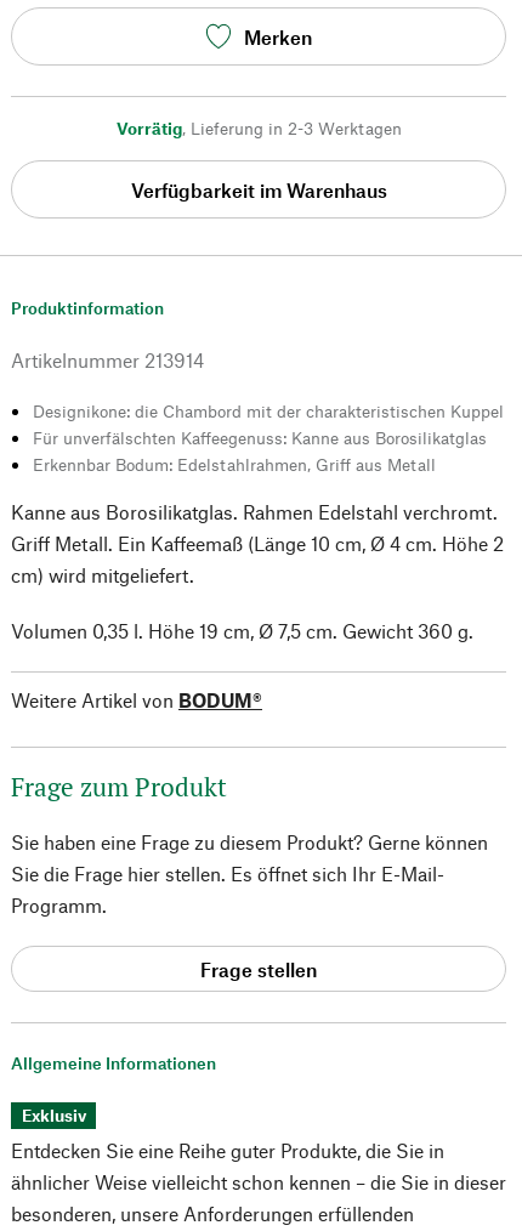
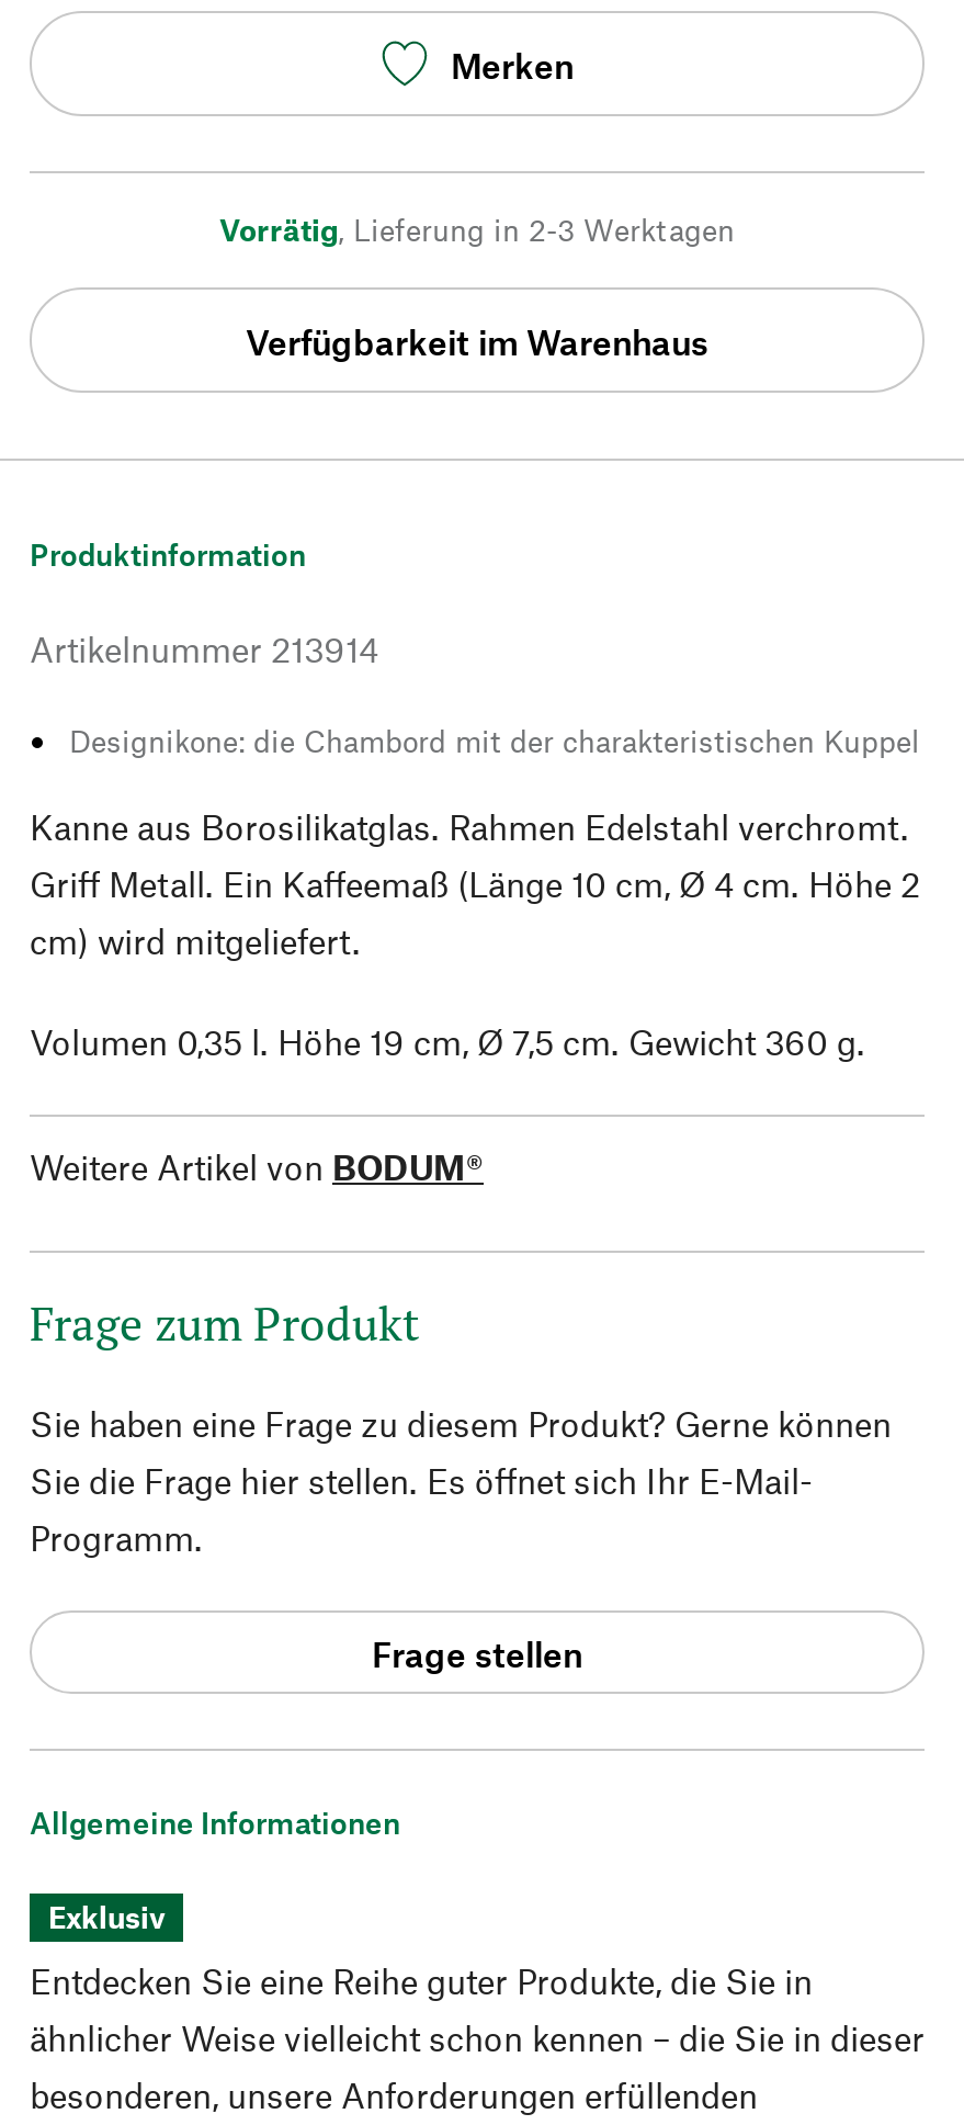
[33,427,487,475] Für unverfälschten Kaffeegenuss: Kanne aus Borosilikatglas | Erkennbar Bodum: Edelstahlrahmen, Griff aus Metall -> none

